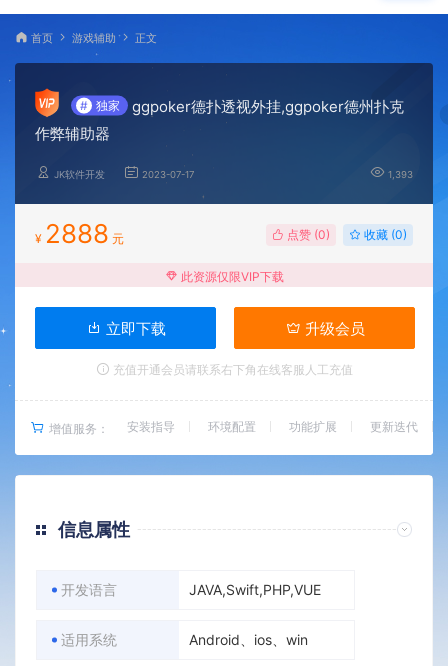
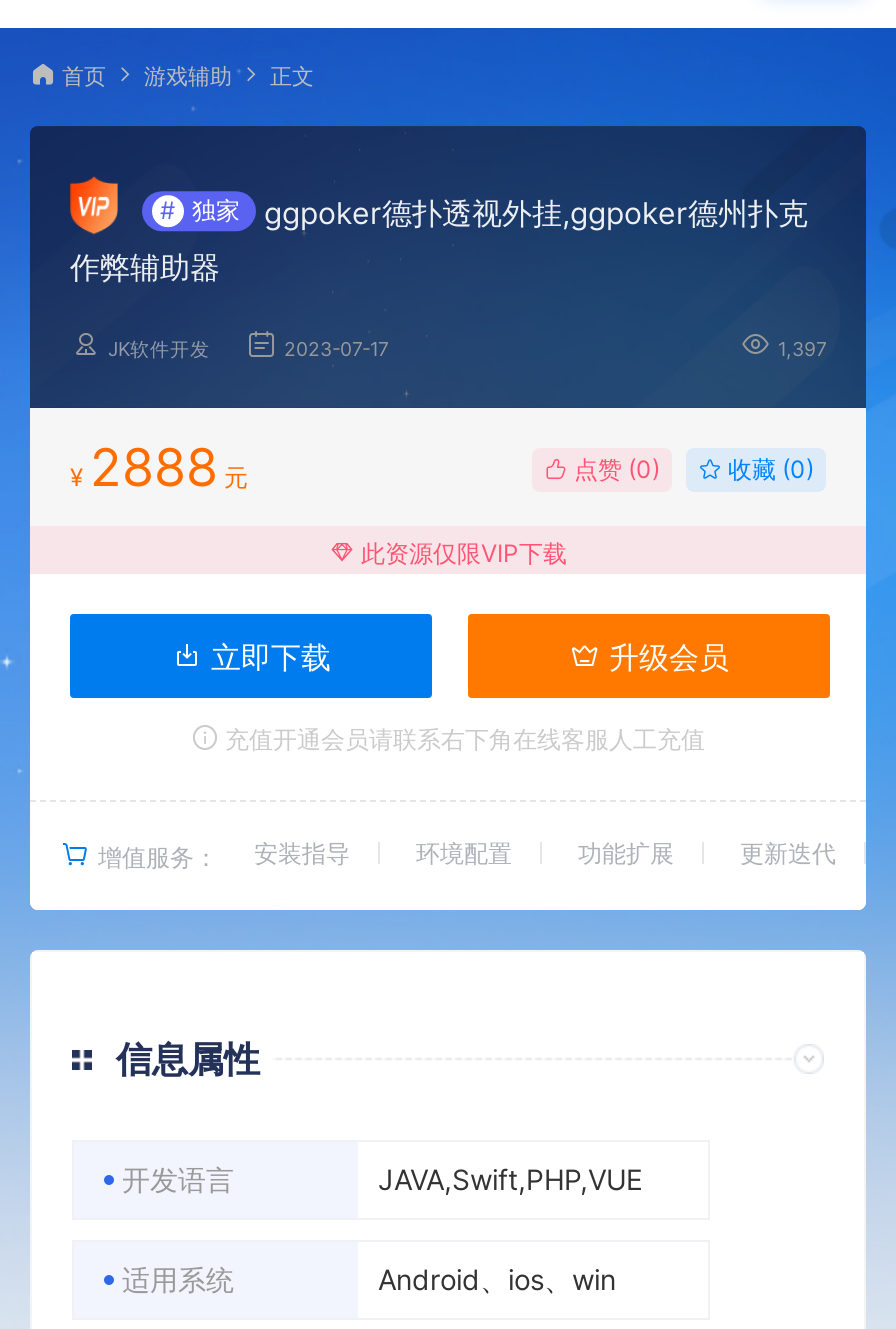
[385,169,413,180] 1,393 -> [772,338,826,360] 1,397

